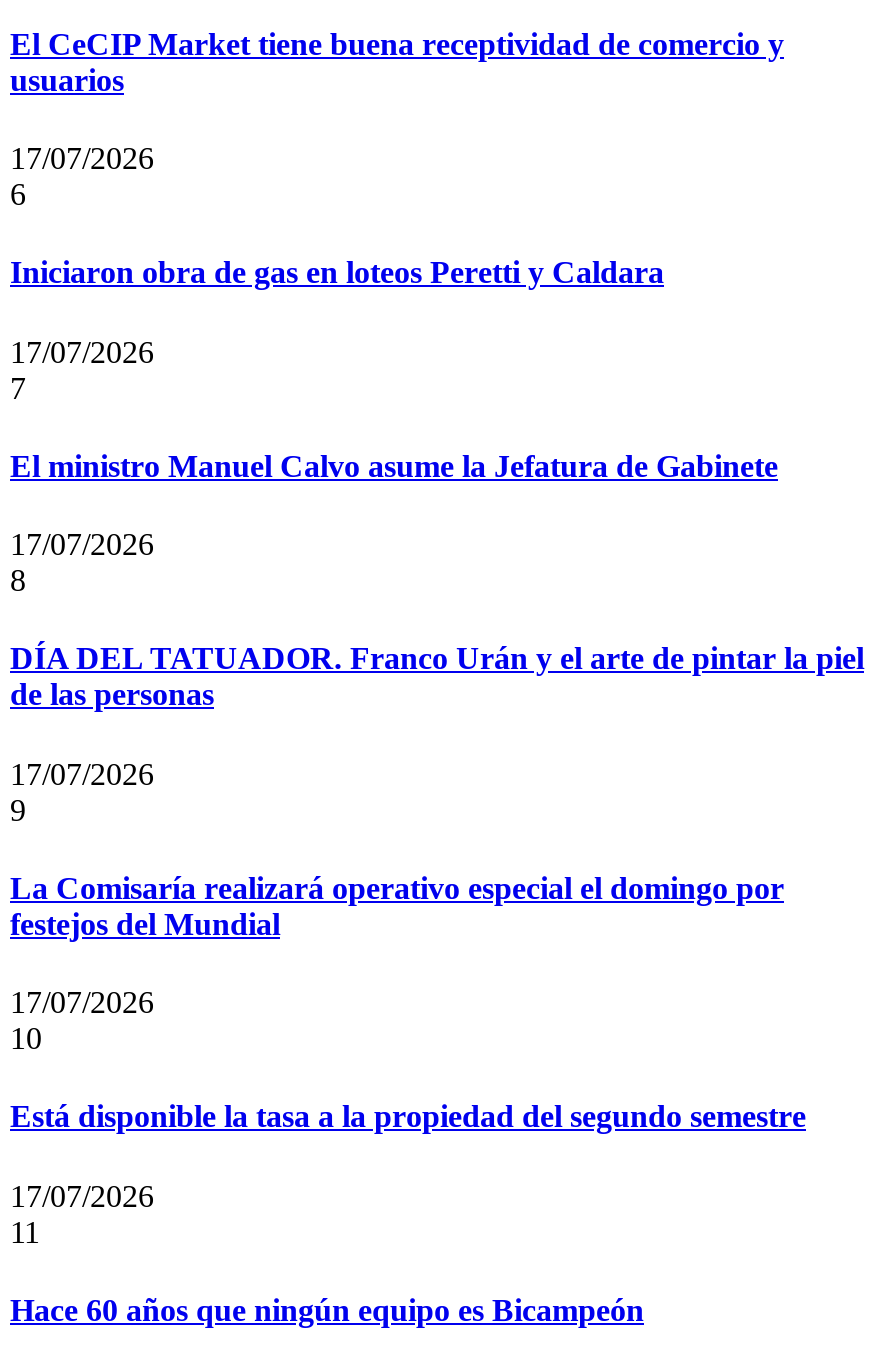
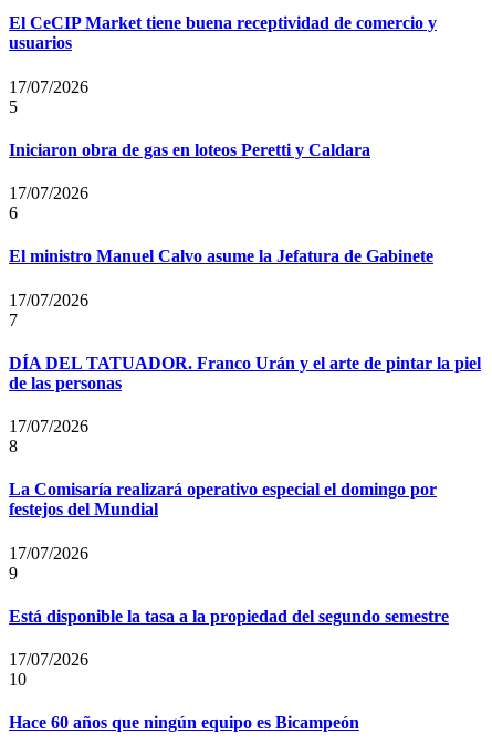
[10,177,26,211] 6 -> [9,97,18,116] 5
[10,370,26,404] 7 -> [9,203,18,222] 6
[10,563,26,597] 8 -> [9,310,18,329] 7
[10,792,26,826] 9 -> [9,437,18,456] 8
[10,1021,42,1055] 10 -> [9,563,18,582] 9
[10,1214,40,1248] 11 -> [9,670,27,689] 10

